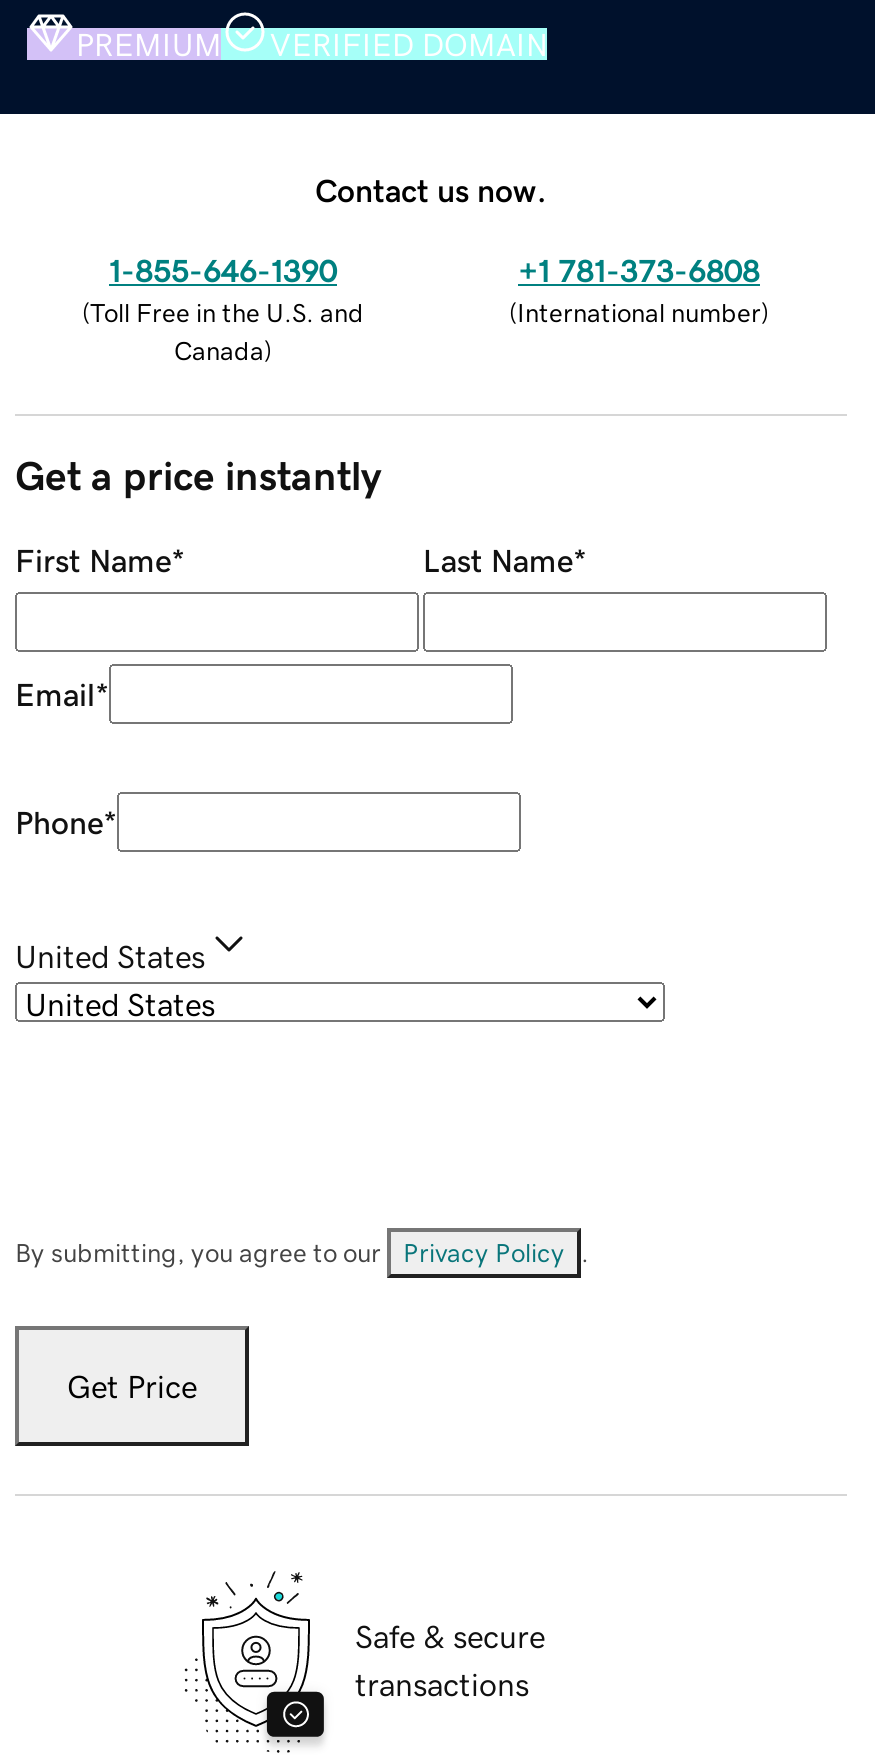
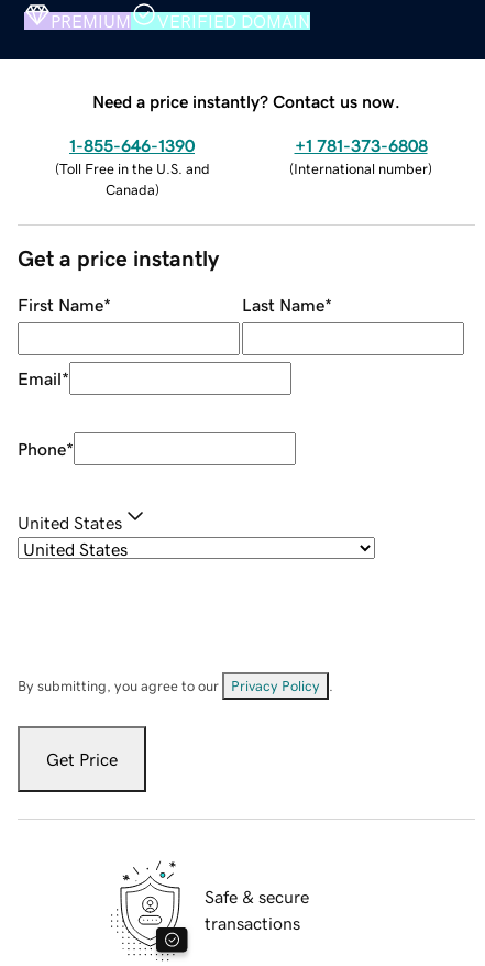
[315,173,547,205] Contact us now. -> [92,92,400,110] Need a price instantly? Contact us now.

